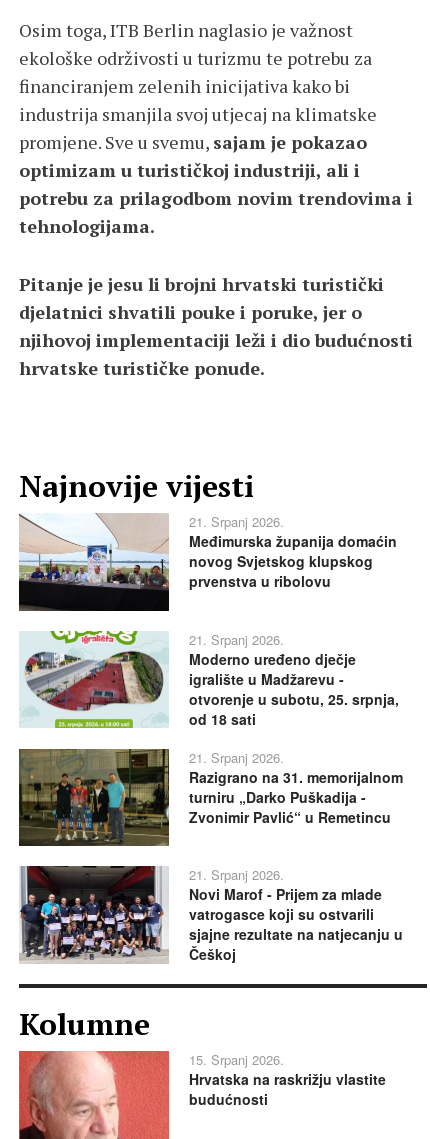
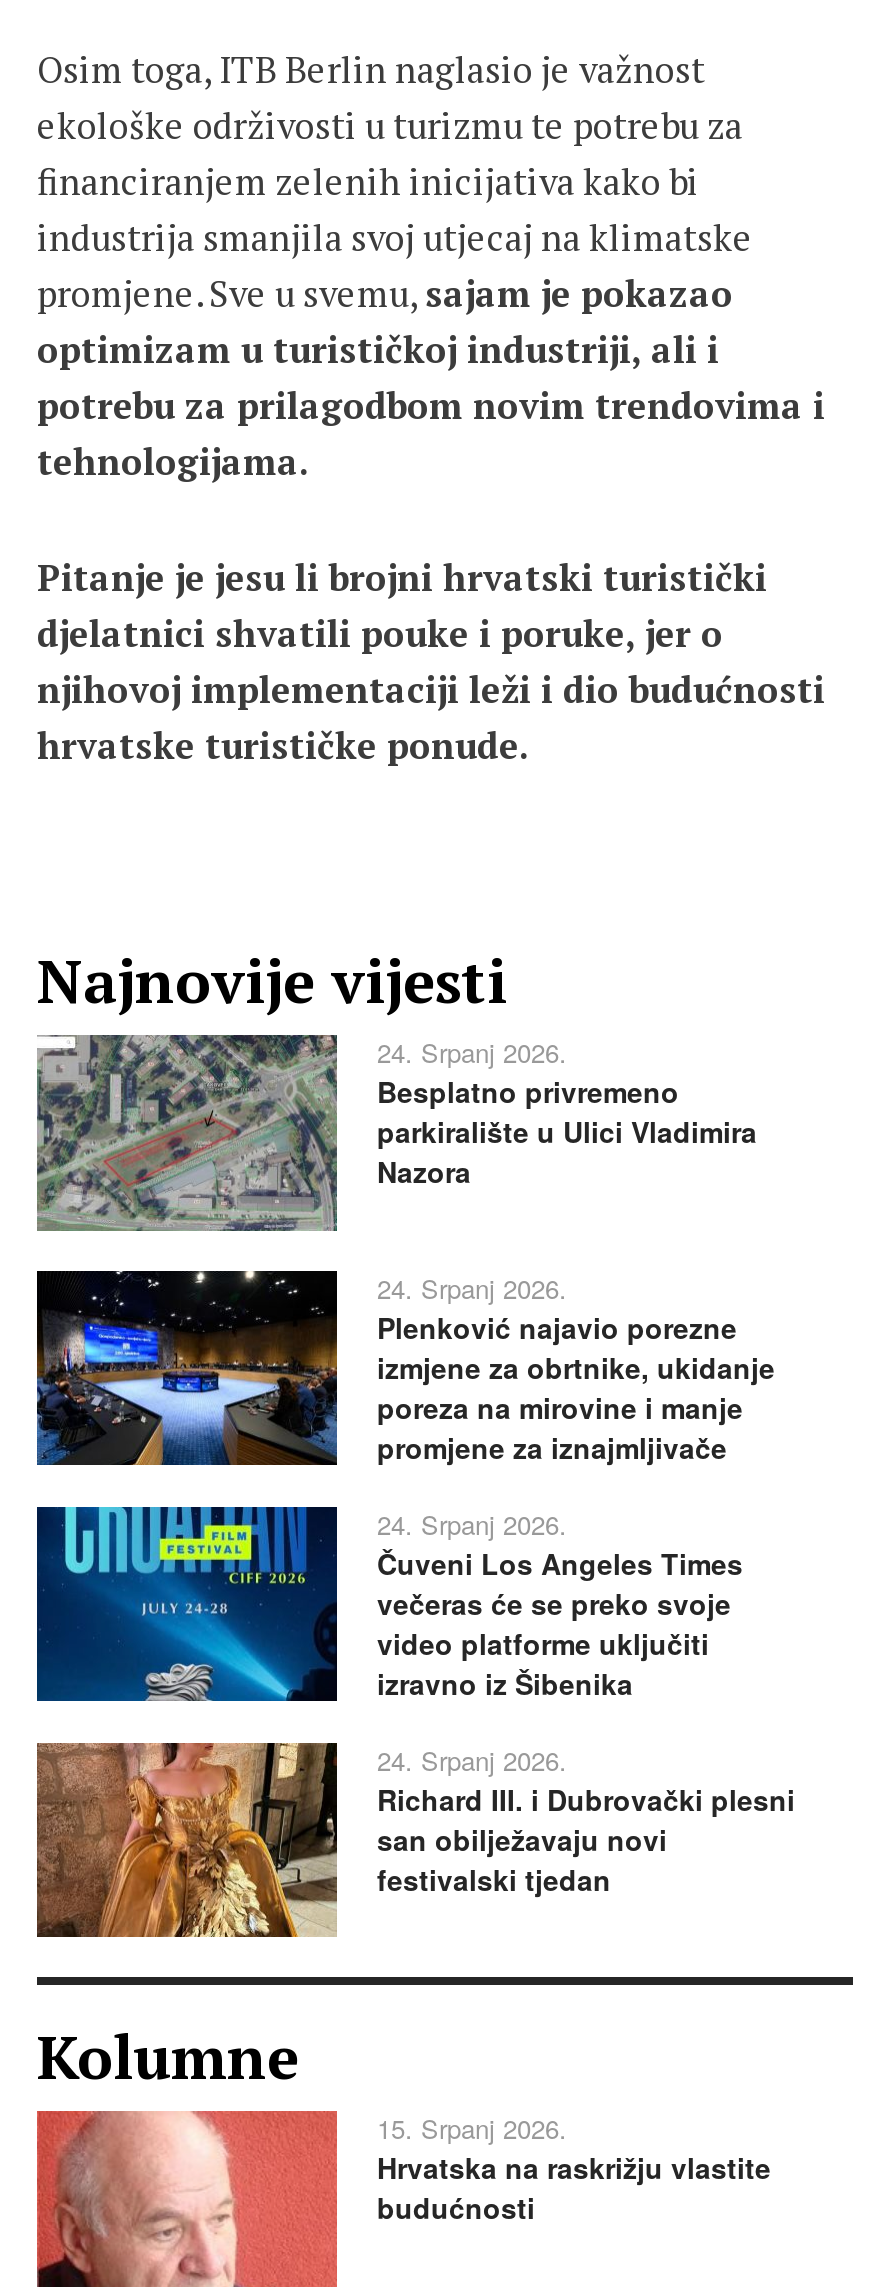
[18,512,397,611] [image] | 21. Srpanj 2026. | Međimurska županija domaćin | novog Svjetskog klupskog | prvenstva u ribolovu -> [35,1033,757,1233] [image] | 24. Srpanj 2026. | Besplatno privremeno | parkiralište u Ulici Vladimira | Nazora
[19,630,399,729] [image] | 21. Srpanj 2026. | Moderno uređeno dječje | igralište u Madžarevu - | otvorenje u subotu, 25. srpnja, | od 18 sati -> [35,1268,775,1467] [image] | 24. Srpanj 2026. | Plenković najavio porezne | izmjene za obrtnike, ukidanje | poreza na mirovine i manje | promjene za iznajmljivače
[19,748,403,847] [image] | 21. Srpanj 2026. | Razigrano na 31. memorijalnom | turniru „Darko Puškadija - | Zvonimir Pavlić“ u Remetincu -> [37,1504,743,1703] [image] | 24. Srpanj 2026. | Čuveni Los Angeles Times | večeras će se preko svoje | video platforme uključiti | izravno iz Šibenika
[19,865,403,964] [image] | 21. Srpanj 2026. | Novi Marof - Prijem za mlade | vatrogasce koji su ostvarili | sjajne rezultate na natjecanju u | Češkoj -> [35,1740,795,1939] [image] | 24. Srpanj 2026. | Richard III. i Dubrovački plesni | san obilježavaju novi | festivalski tjedan

